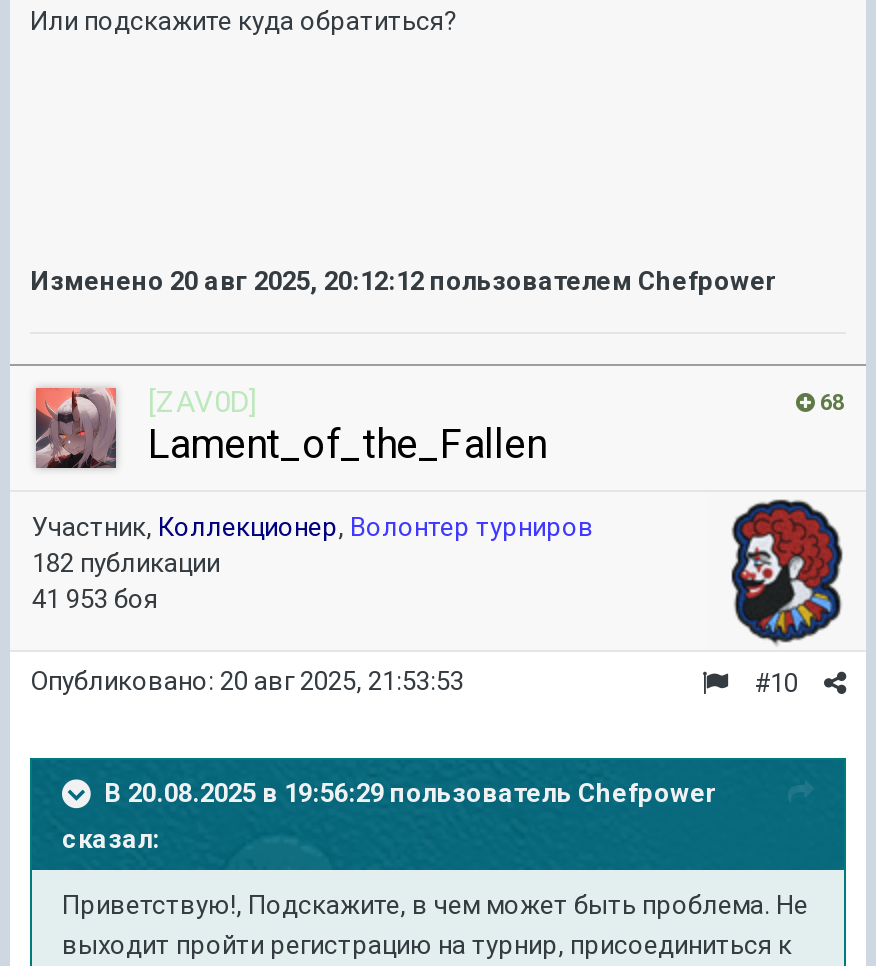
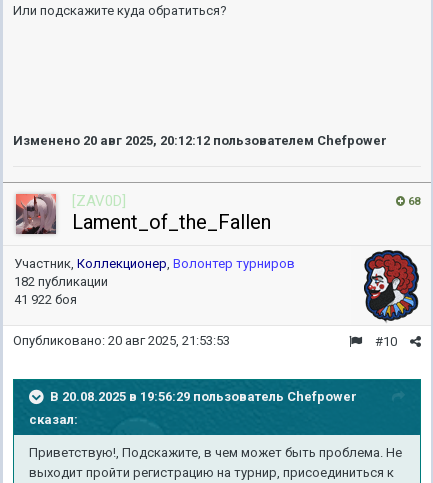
[32,584,158,614] 41 953 боя -> [14,292,77,307] 41 922 боя

